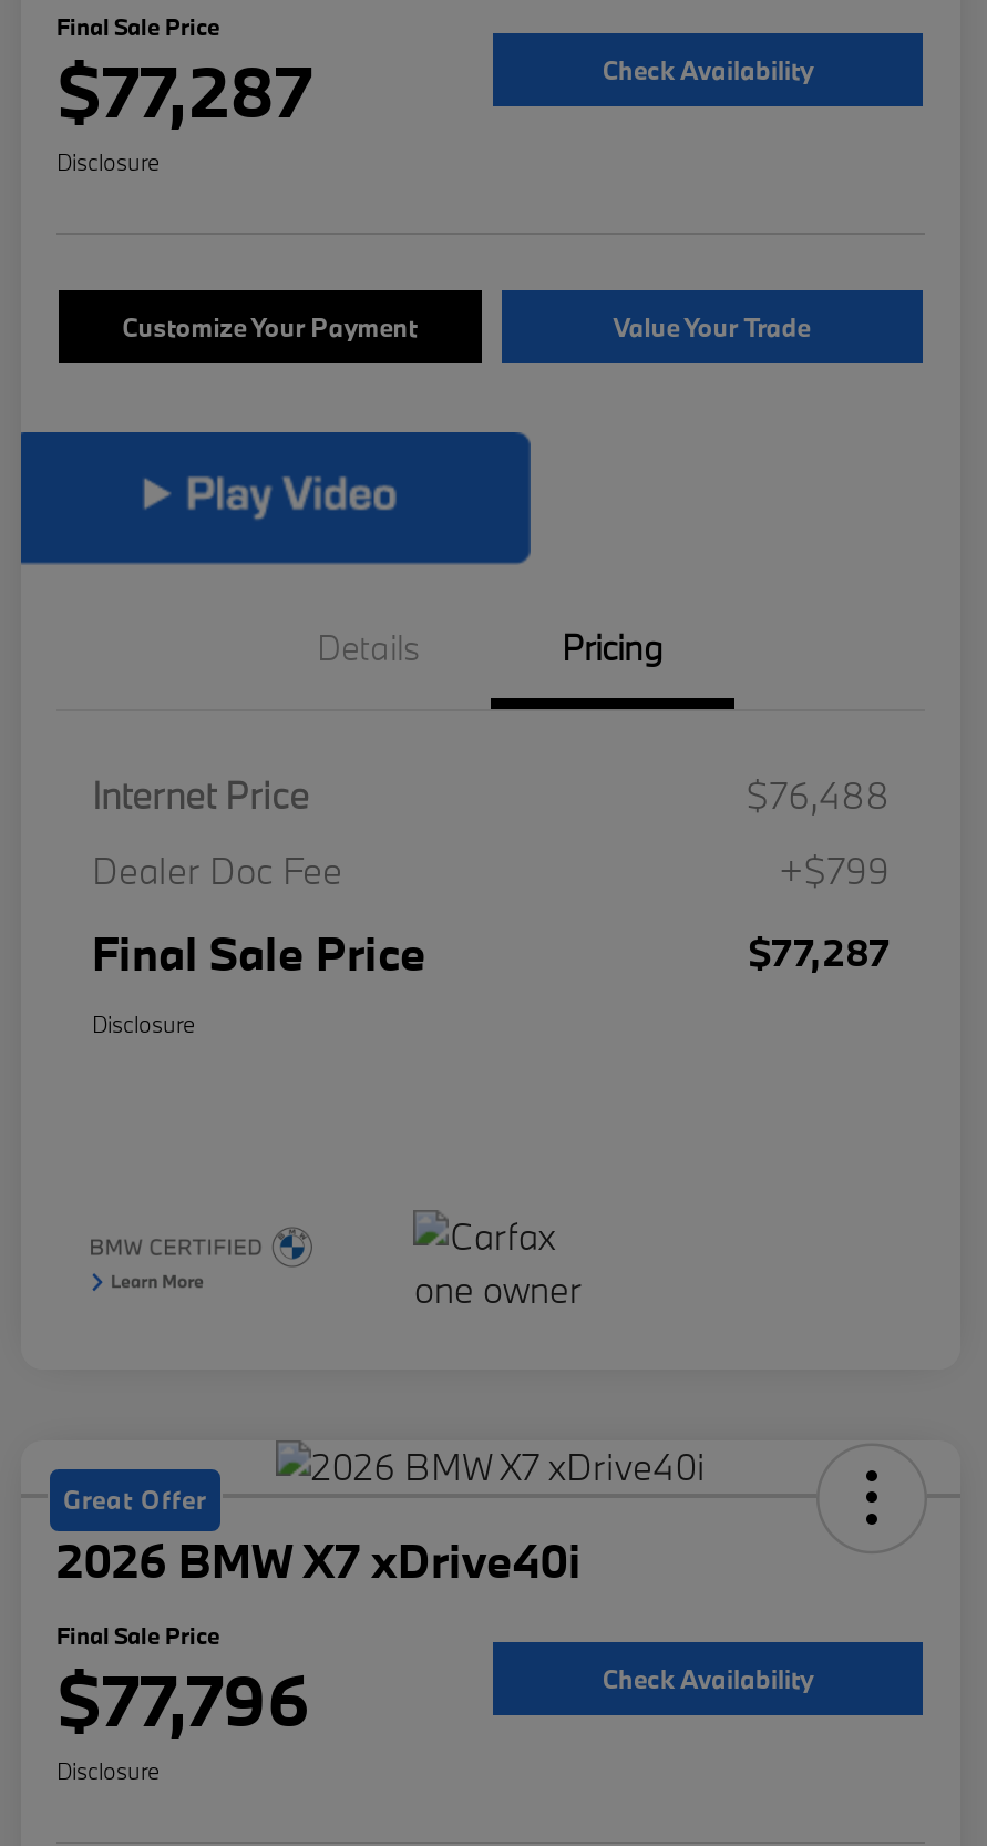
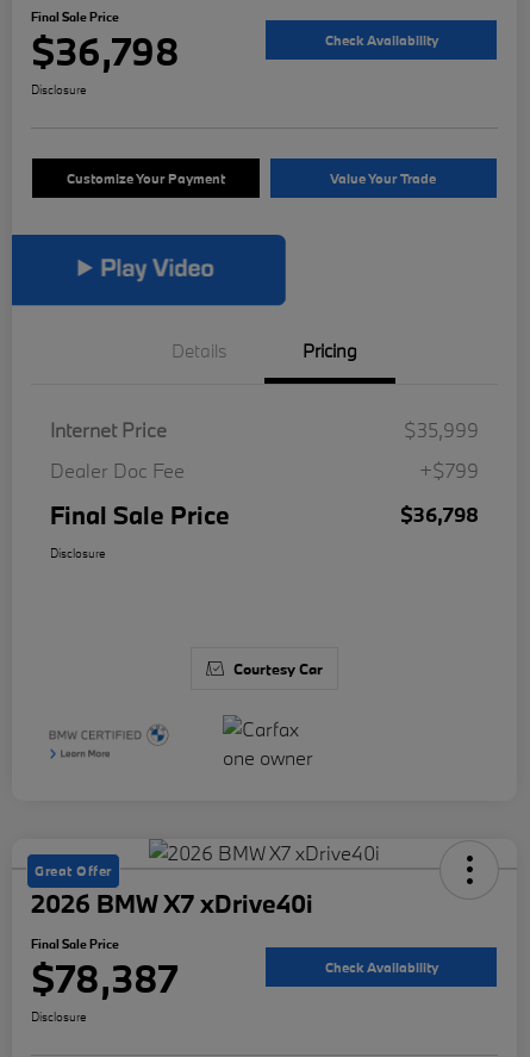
[56,47,311,136] $77,287 -> [31,28,180,75] $36,798
[746,772,890,818] $76,488 -> [404,417,479,442] $35,999
[748,929,890,976] $77,287 -> [400,502,479,527] $36,798
none -> [233,659,323,678] Courtesy Car
[56,1656,311,1745] $77,796 -> [31,955,177,1002] $78,387

